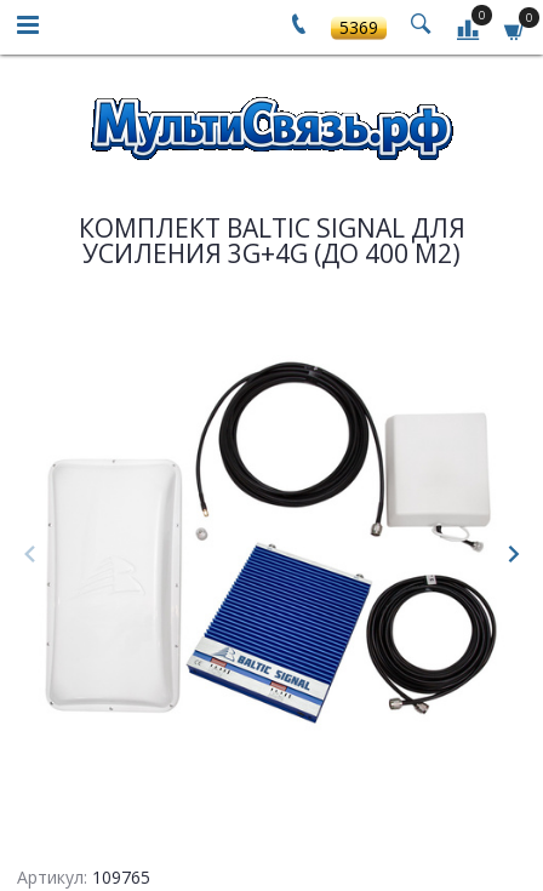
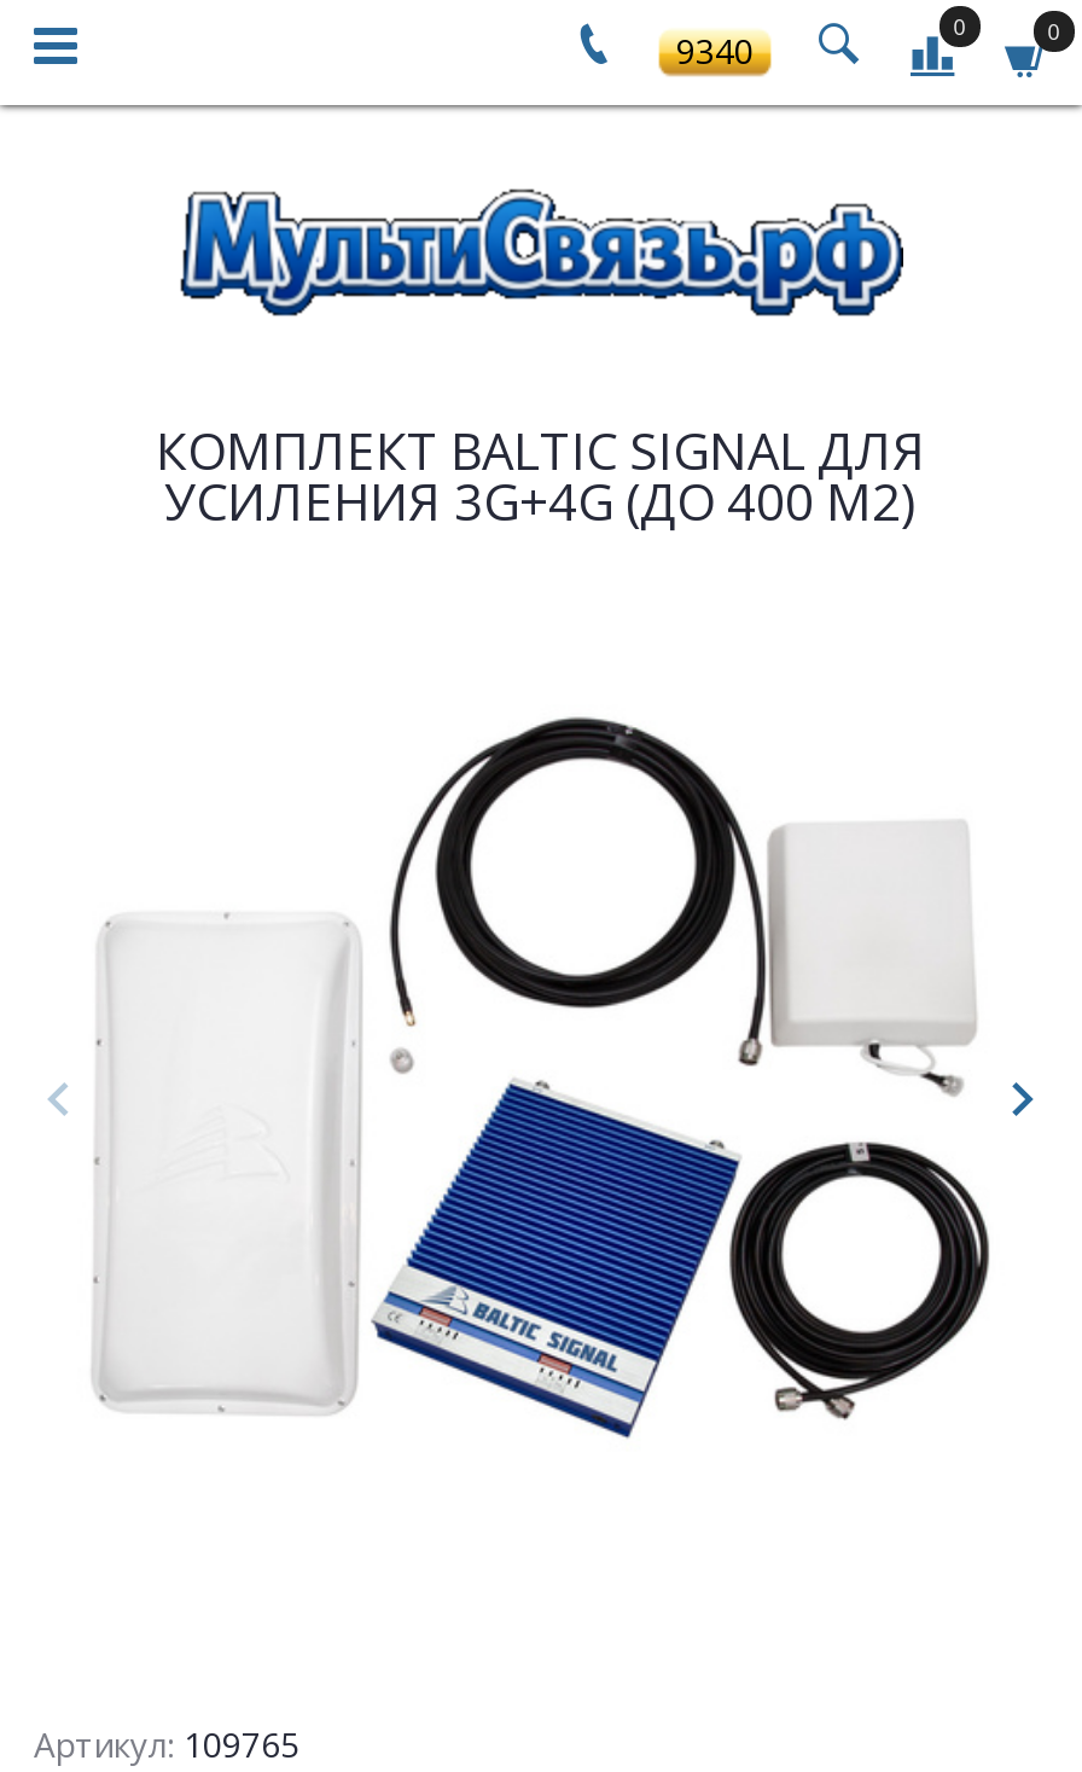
[339,16,378,39] 5369 -> [676,28,754,74] 9340

